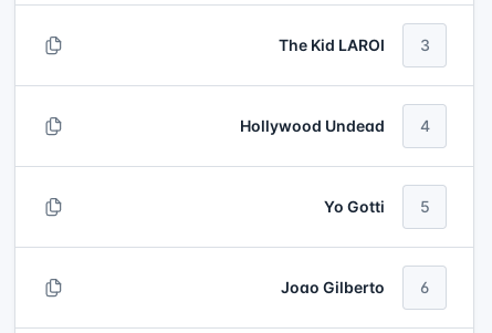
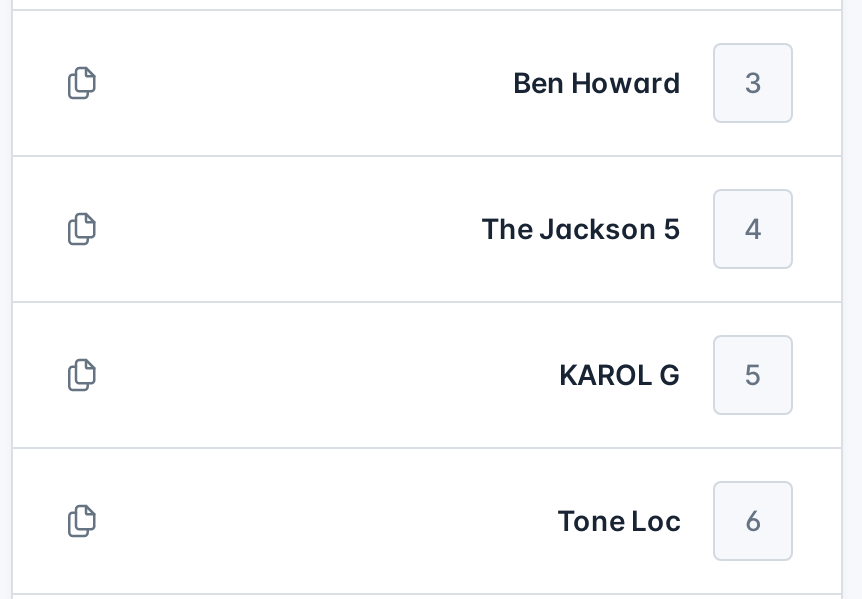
[279,35,385,54] The Kid LAROI -> [513,65,681,99] Ben Howard
[240,116,385,135] Hollywood Undead -> [481,211,681,245] The Jackson 5
[324,197,385,216] Yo Gotti -> [559,357,681,391] KAROL G
[281,278,385,296] Joao Gilberto -> [557,503,681,537] Tone Loc

